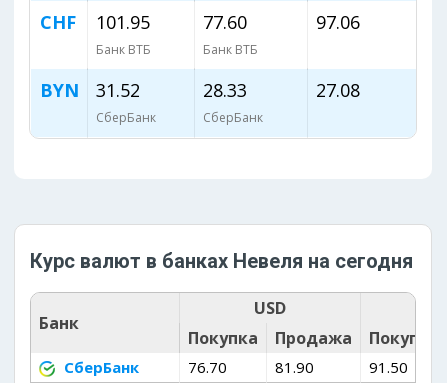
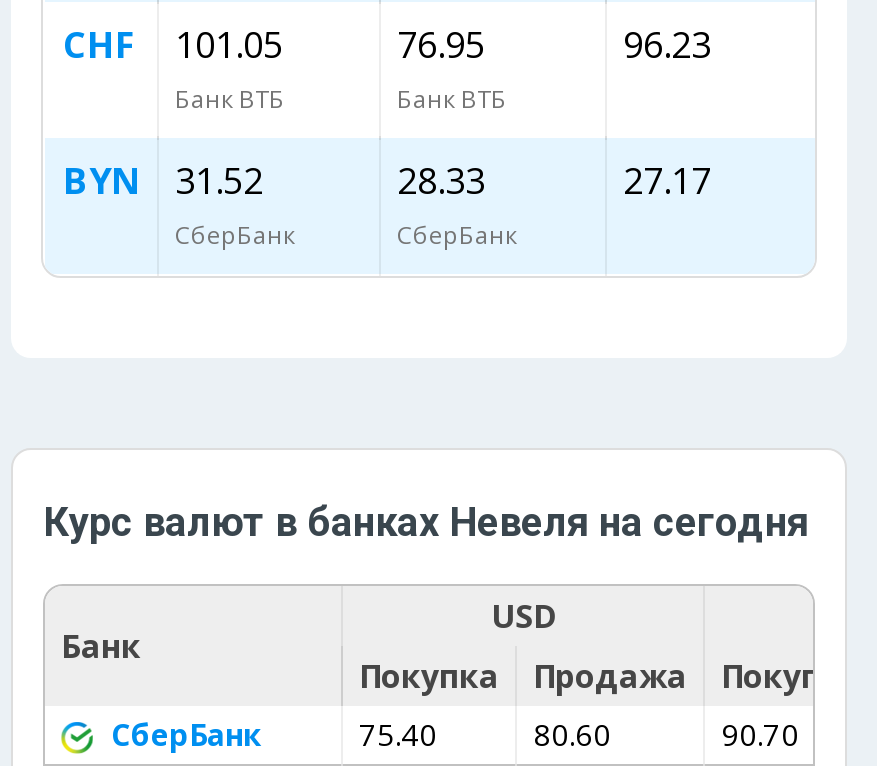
[40,10,150,34] CHF 101.95 -> [63,21,283,69] CHF 101.05
[203,10,247,34] 77.60 -> [397,21,485,69] 76.95
[316,10,360,34] 97.06 -> [623,21,711,69] 96.23
[316,78,360,102] 27.08 -> [623,157,711,205] 27.17
[188,357,227,377] 76.70 -> [359,715,437,755] 75.40
[275,357,314,377] 81.90 -> [533,715,611,755] 80.60
[369,357,408,377] 91.50 -> [721,715,799,755] 90.70

